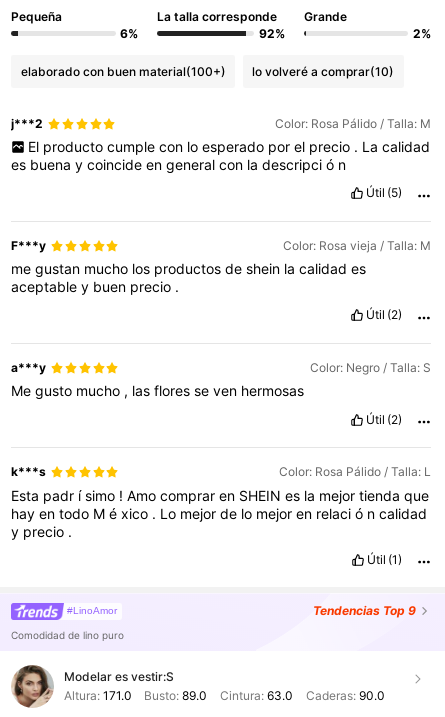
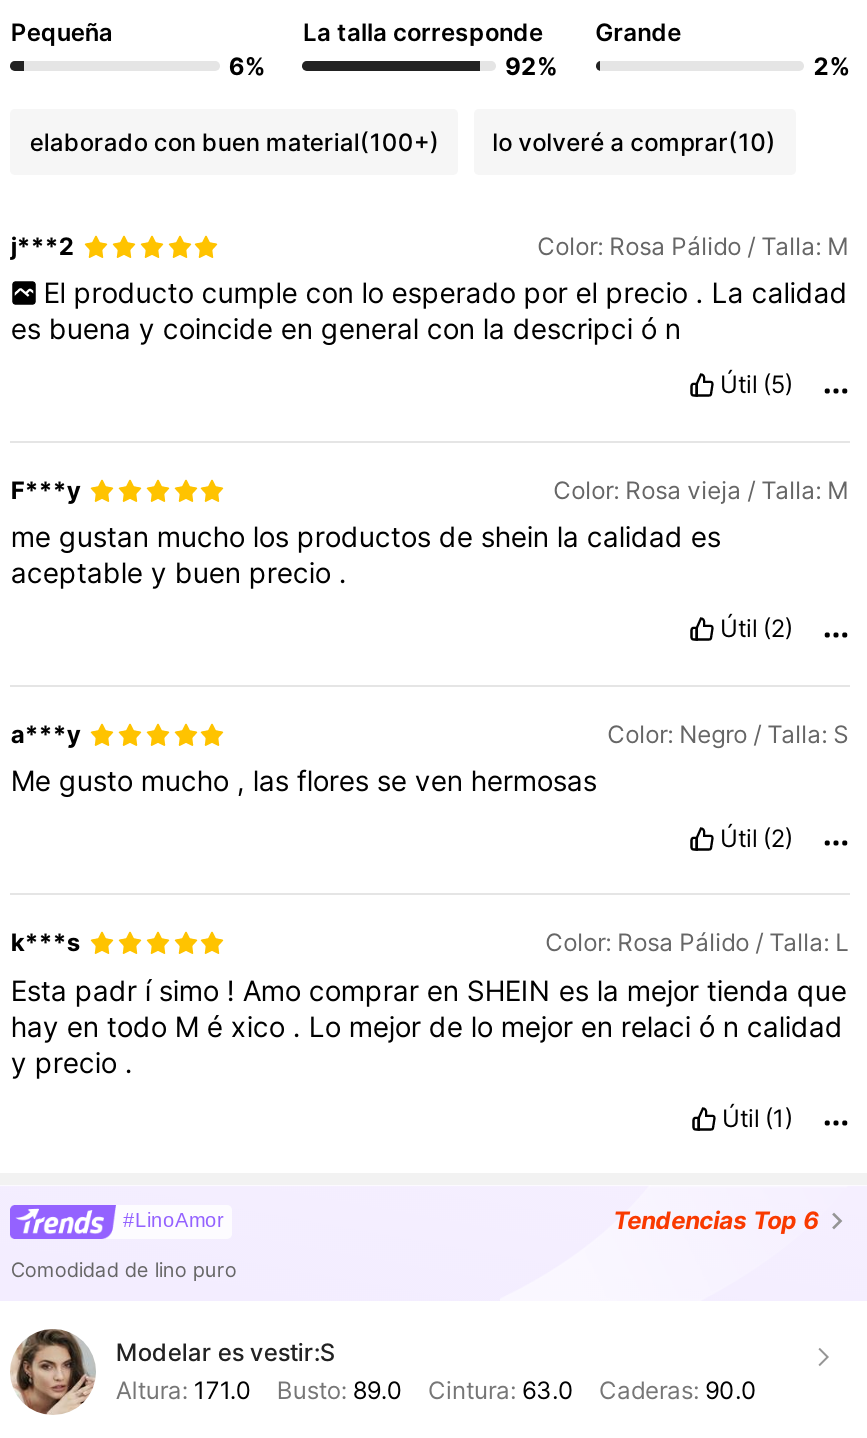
[313,603,416,618] Tendencias Top 9 -> [613,1206,819,1236] Tendencias Top 6

